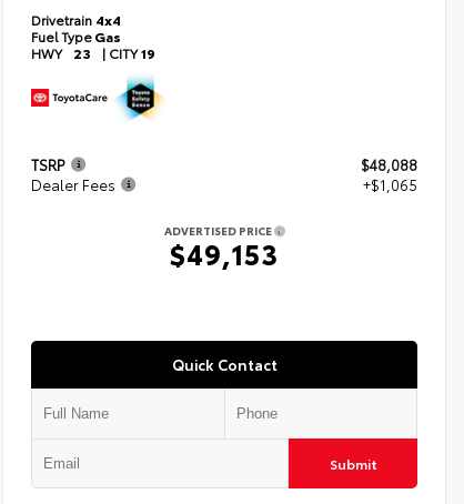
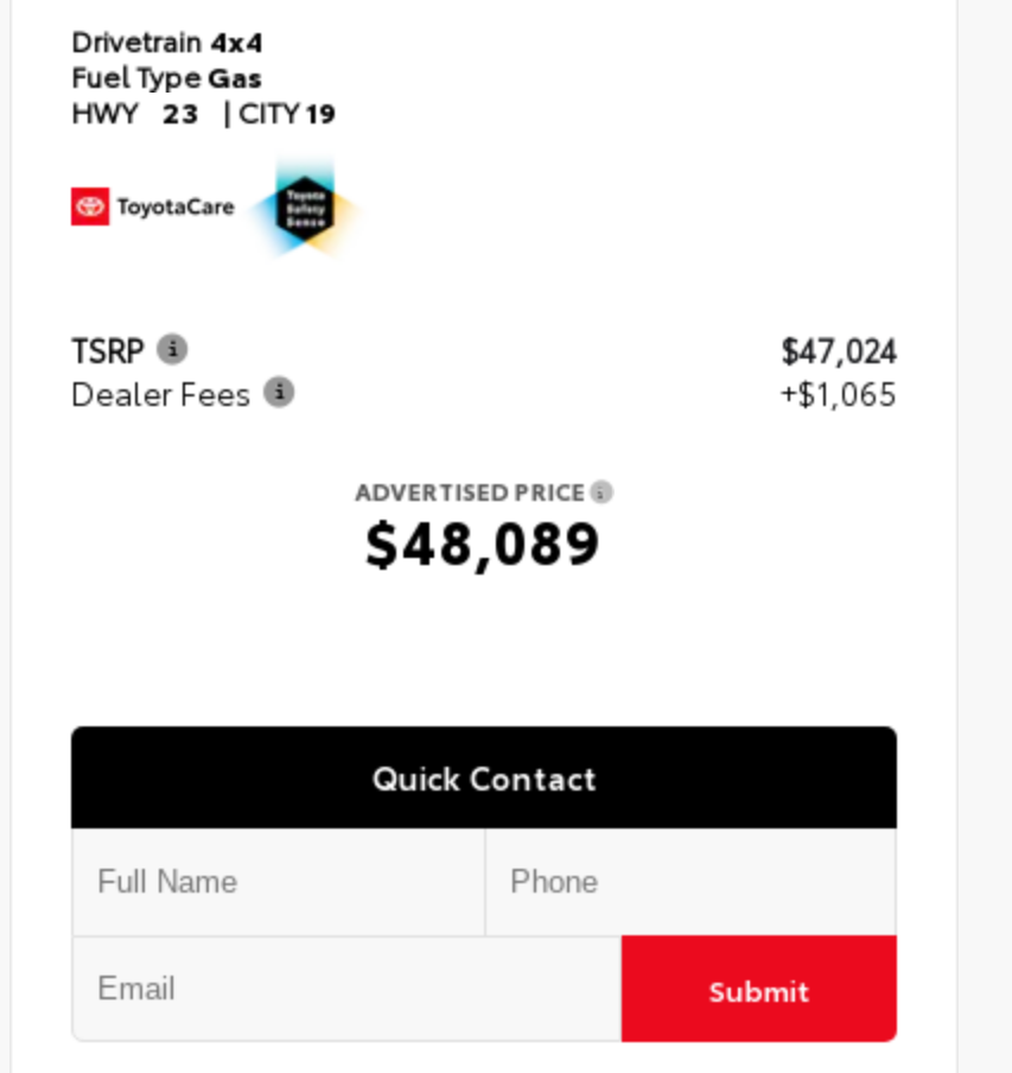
[361,154,417,174] $48,088 -> [781,327,897,370] $47,024
[170,233,279,271] $49,153 -> [365,497,603,578] $48,089

